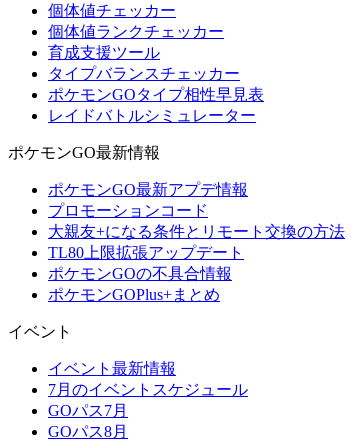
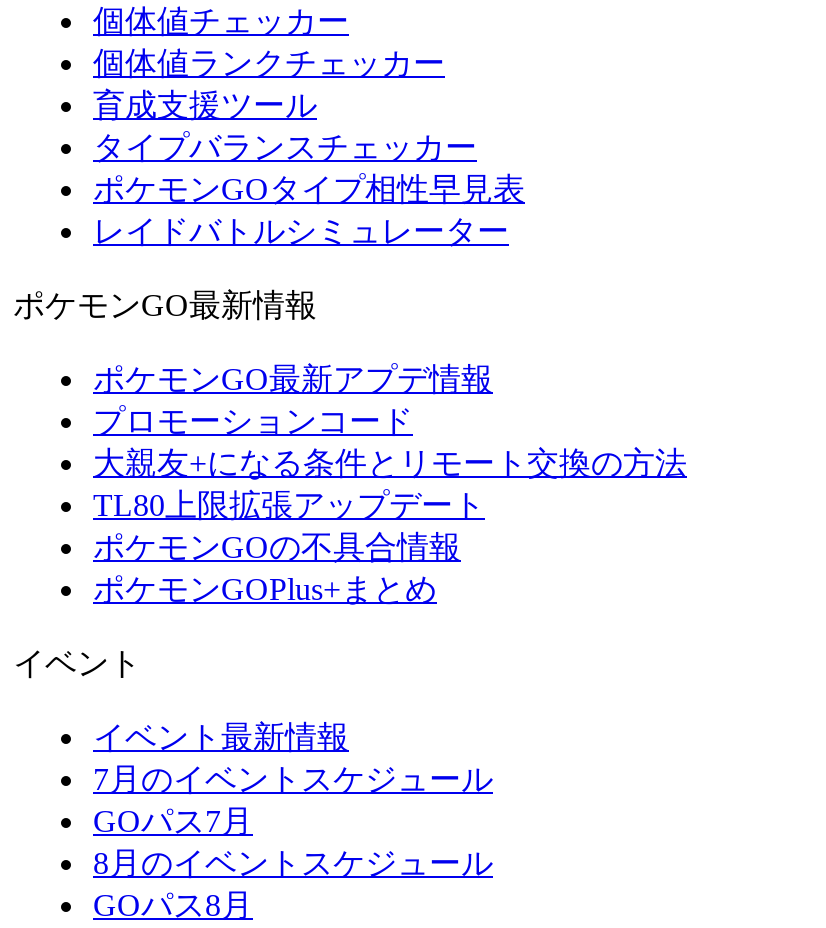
none -> [93,846,493,880] 8月のイベントスケジュール

